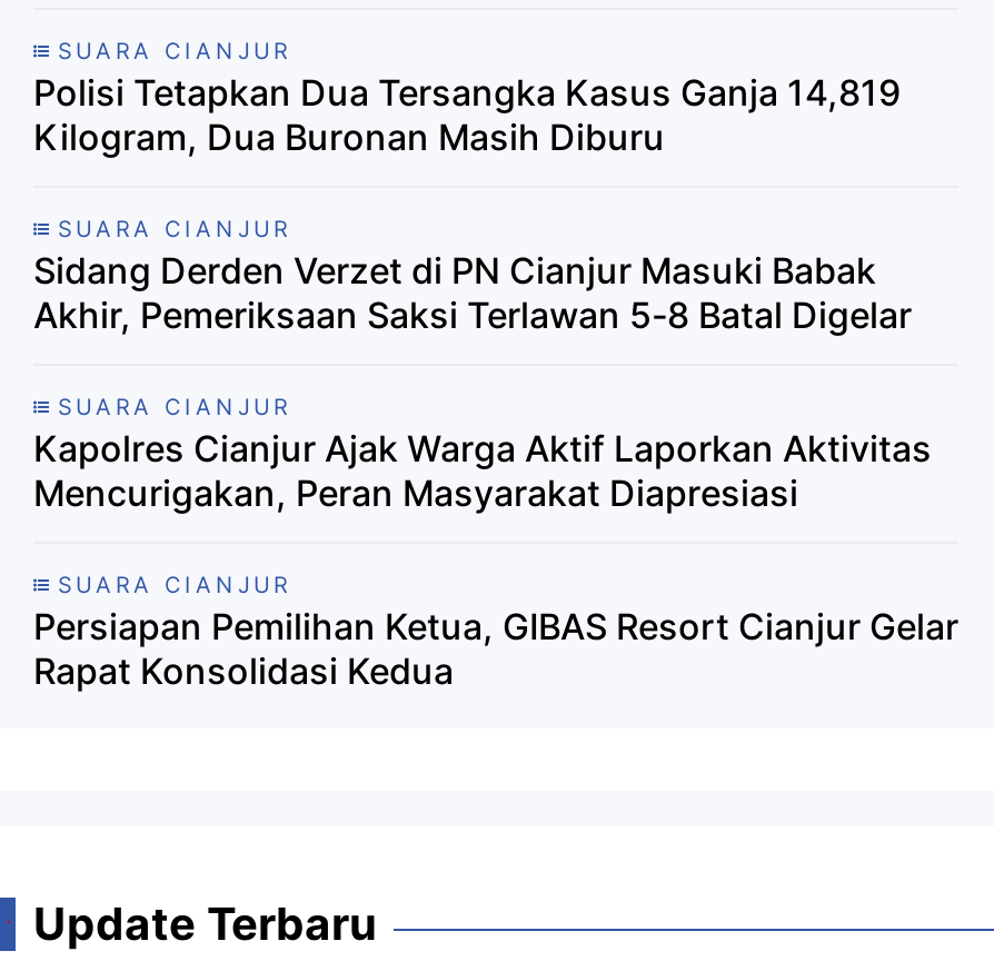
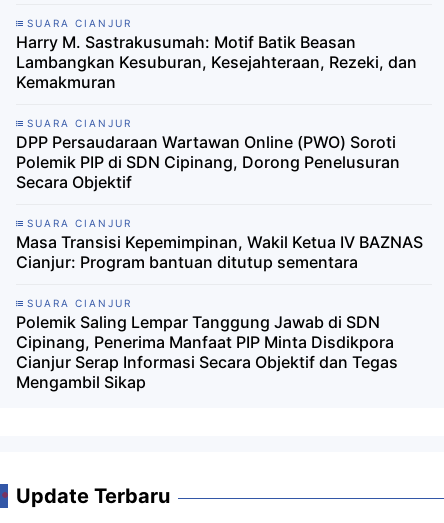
[33,71,901,159] Polisi Tetapkan Dua Tersangka Kasus Ganja 14,819 | Kilogram, Dua Buronan Masih Diburu -> [16,32,417,92] Harry M. Sastrakusumah: Motif Batik Beasan | Lambangkan Kesuburan, Kesejahteraan, Rezeki, dan | Kemakmuran
[33,248,912,337] Sidang Derden Verzet di PN Cianjur Masuki Babak | Akhir, Pemeriksaan Saksi Terlawan 5-8 Batal Digelar -> [16,132,400,192] DPP Persaudaraan Wartawan Online (PWO) Soroti | Polemik PIP di SDN Cipinang, Dorong Penelusuran | Secara Objektif
[33,426,932,515] Kapolres Cianjur Ajak Warga Aktif Laporkan Aktivitas | Mencurigakan, Peran Masyarakat Diapresiasi -> [16,232,423,272] Masa Transisi Kepemimpinan, Wakil Ketua IV BAZNAS | Cianjur: Program bantuan ditutup sementara
[33,604,958,693] Persiapan Pemilihan Ketua, GIBAS Resort Cianjur Gelar | Rapat Konsolidasi Kedua -> [16,312,398,392] Polemik Saling Lempar Tanggung Jawab di SDN | Cipinang, Penerima Manfaat PIP Minta Disdikpora | Cianjur Serap Informasi Secara Objektif dan Tegas | Mengambil Sikap

